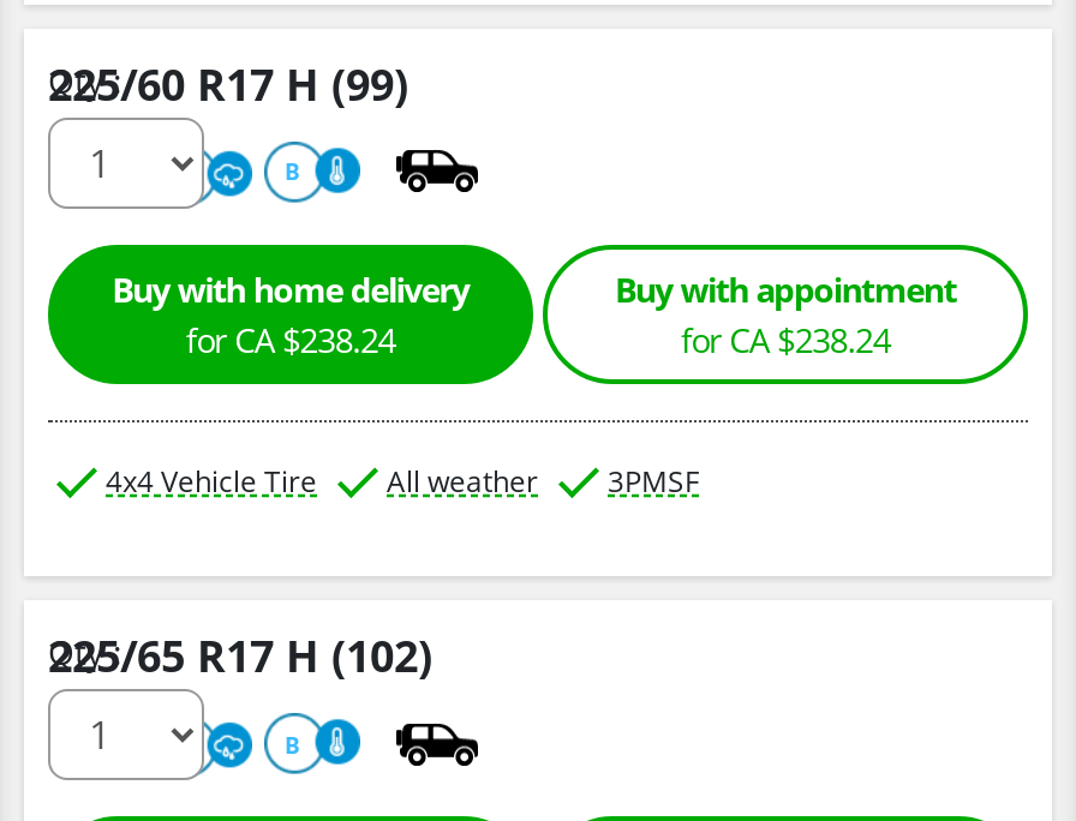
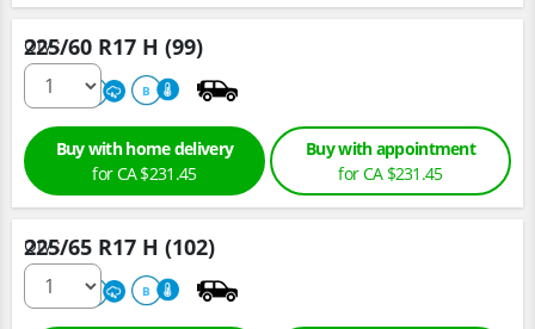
[106,315,890,501] for CA $238.24 | 4x4 Vehicle Tire | All weather | 3PMSF -> [338,162,443,185] for CA $231. 45
[186,315,395,361] for CA $238.24 -> [92,162,197,185] for CA $231.45

